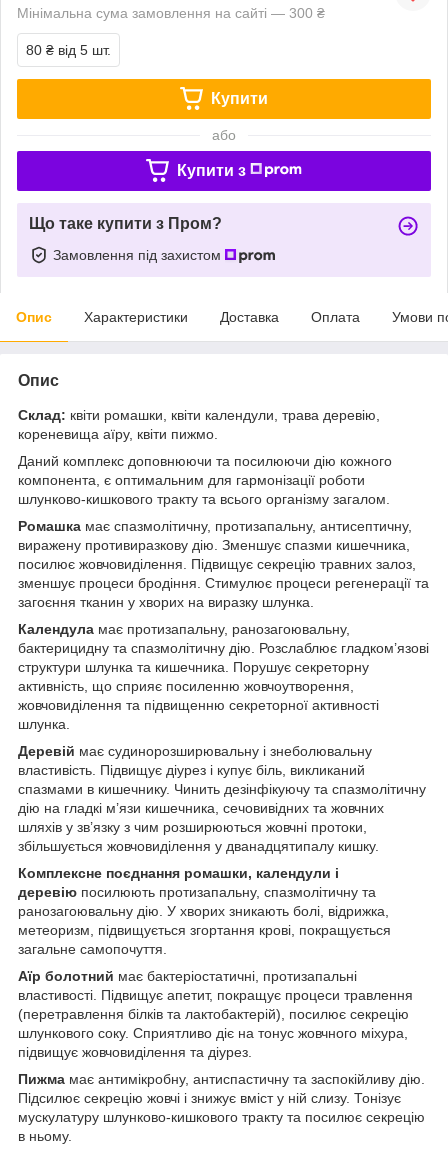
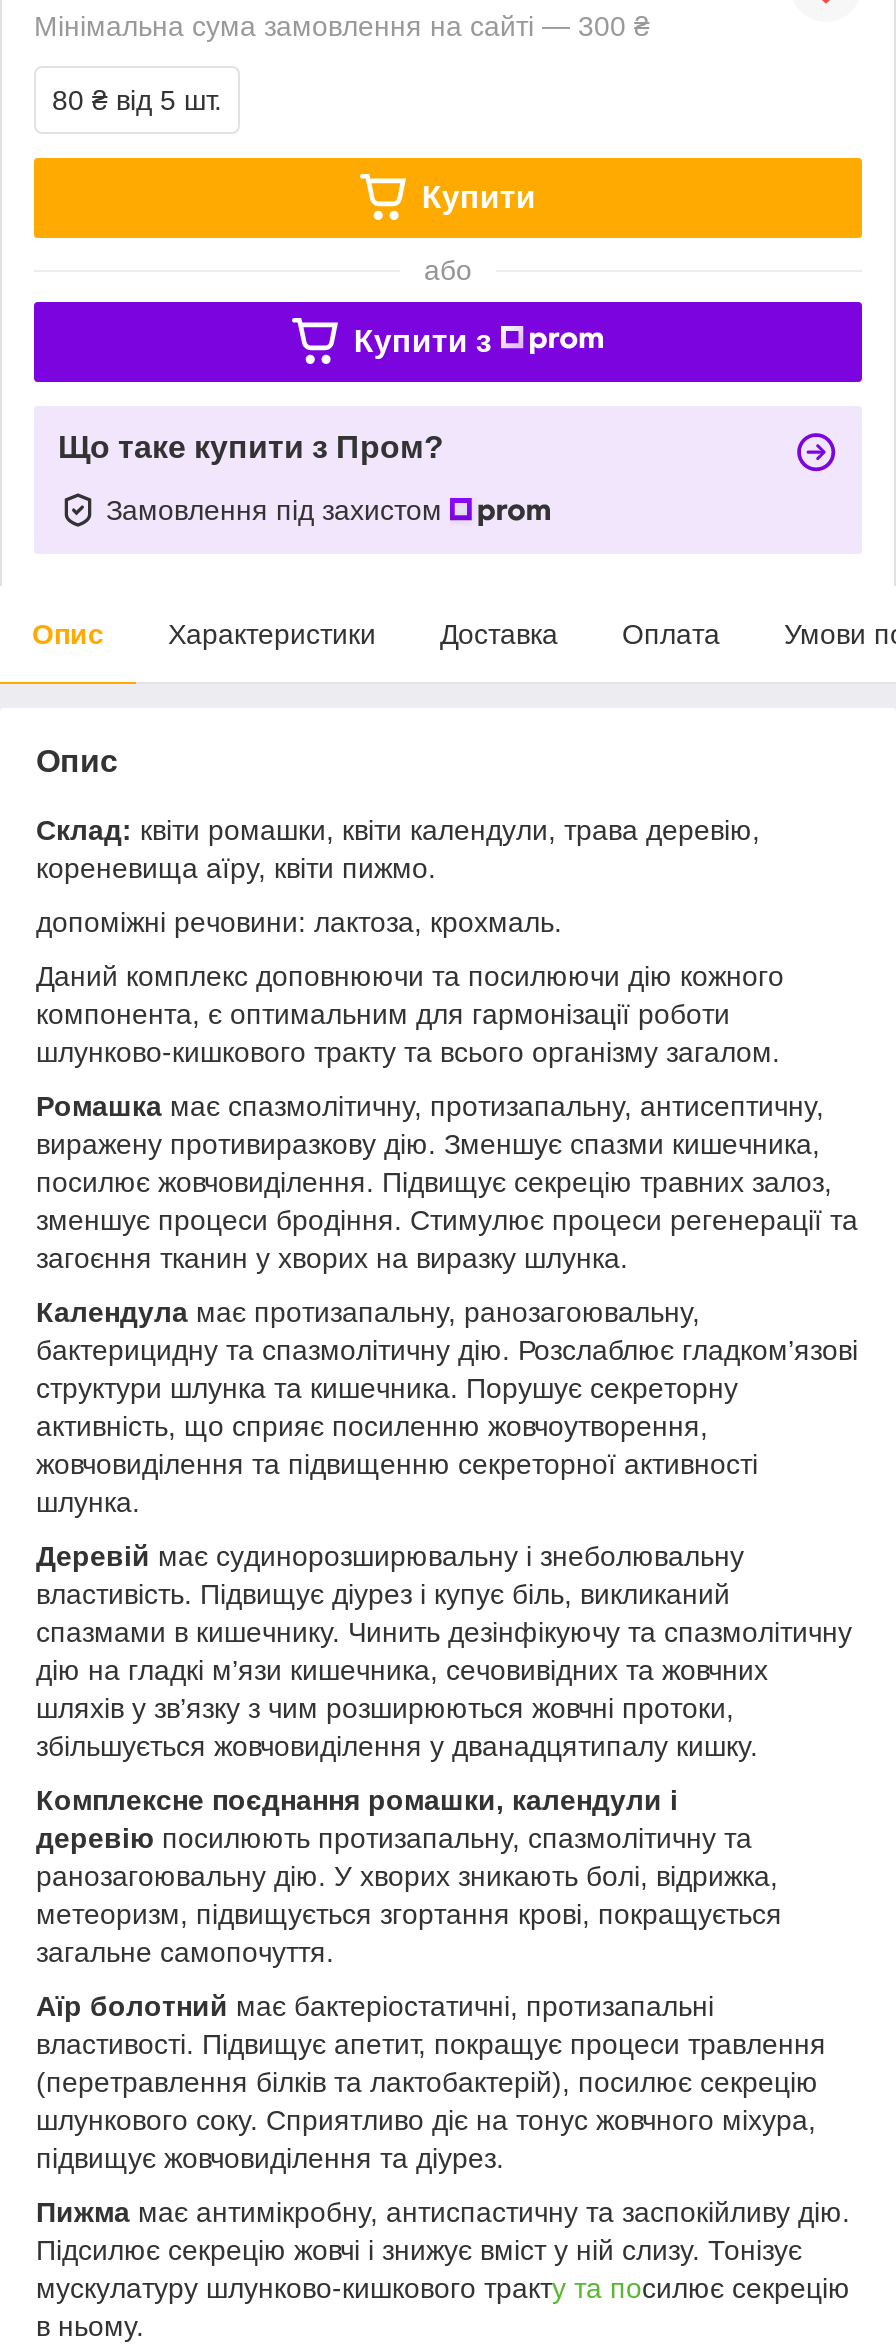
none -> [36,906,570,938] допоміжні речовини: лактоза, крохмаль.

